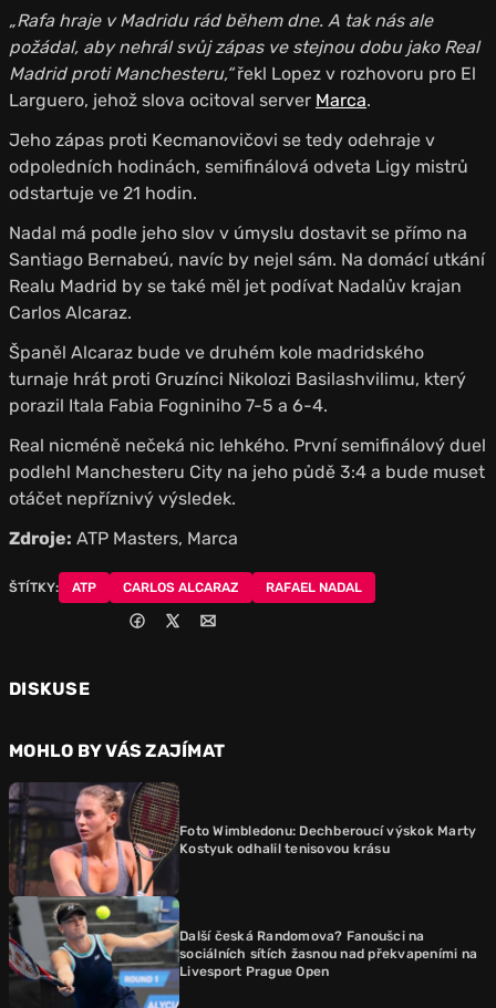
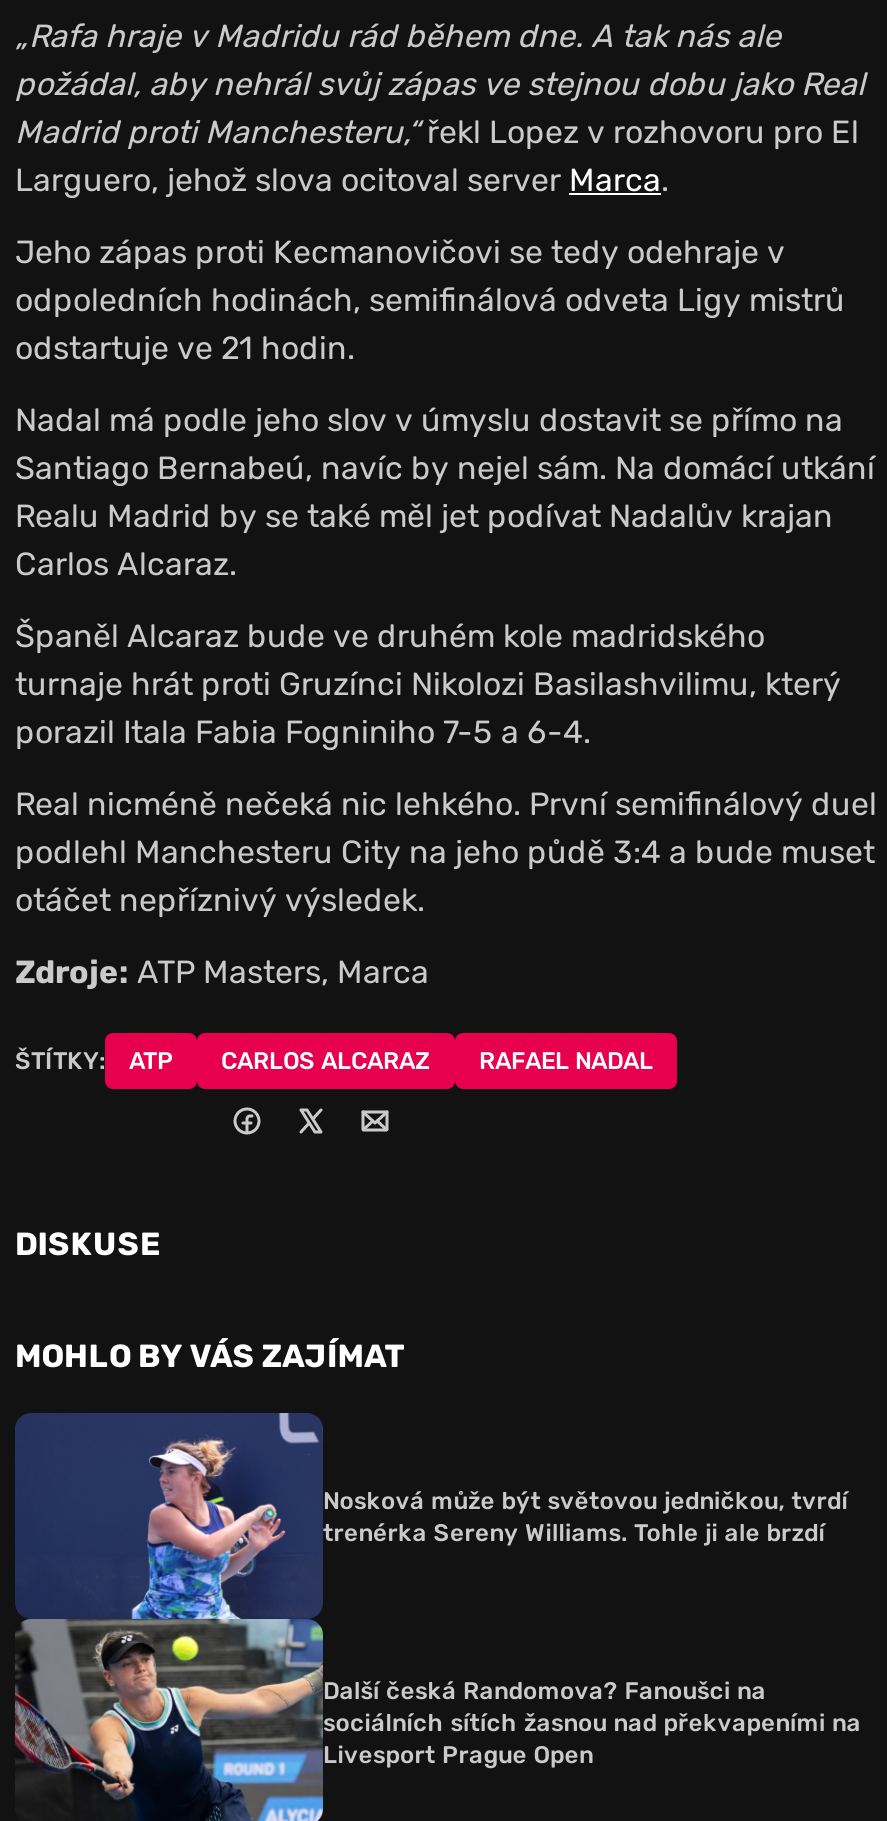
[9,782,476,897] [image] | Foto Wimbledonu: Dechberoucí výskok Marty | Kostyuk odhalil tenisovou krásu -> [15,1411,848,1621] [image] | Nosková může být světovou jedničkou, tvrdí | trenérka Sereny Williams. Tohle ji ale brzdí

